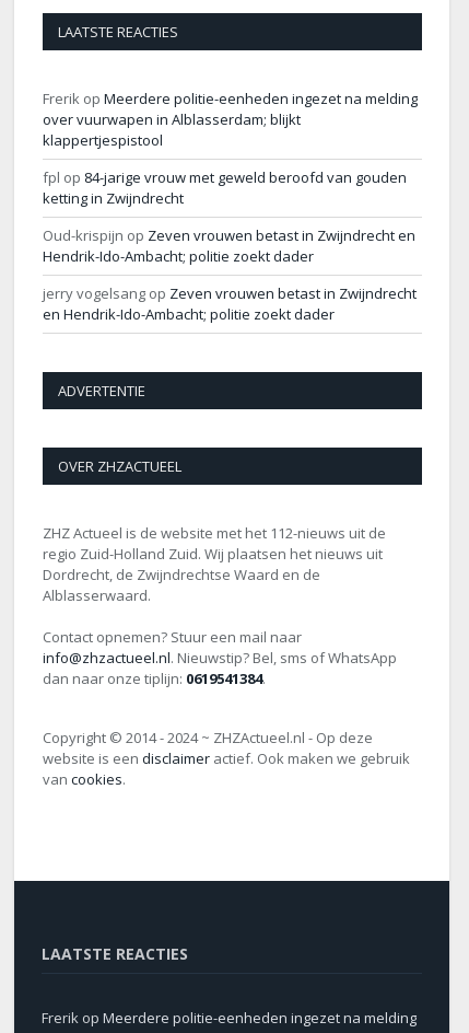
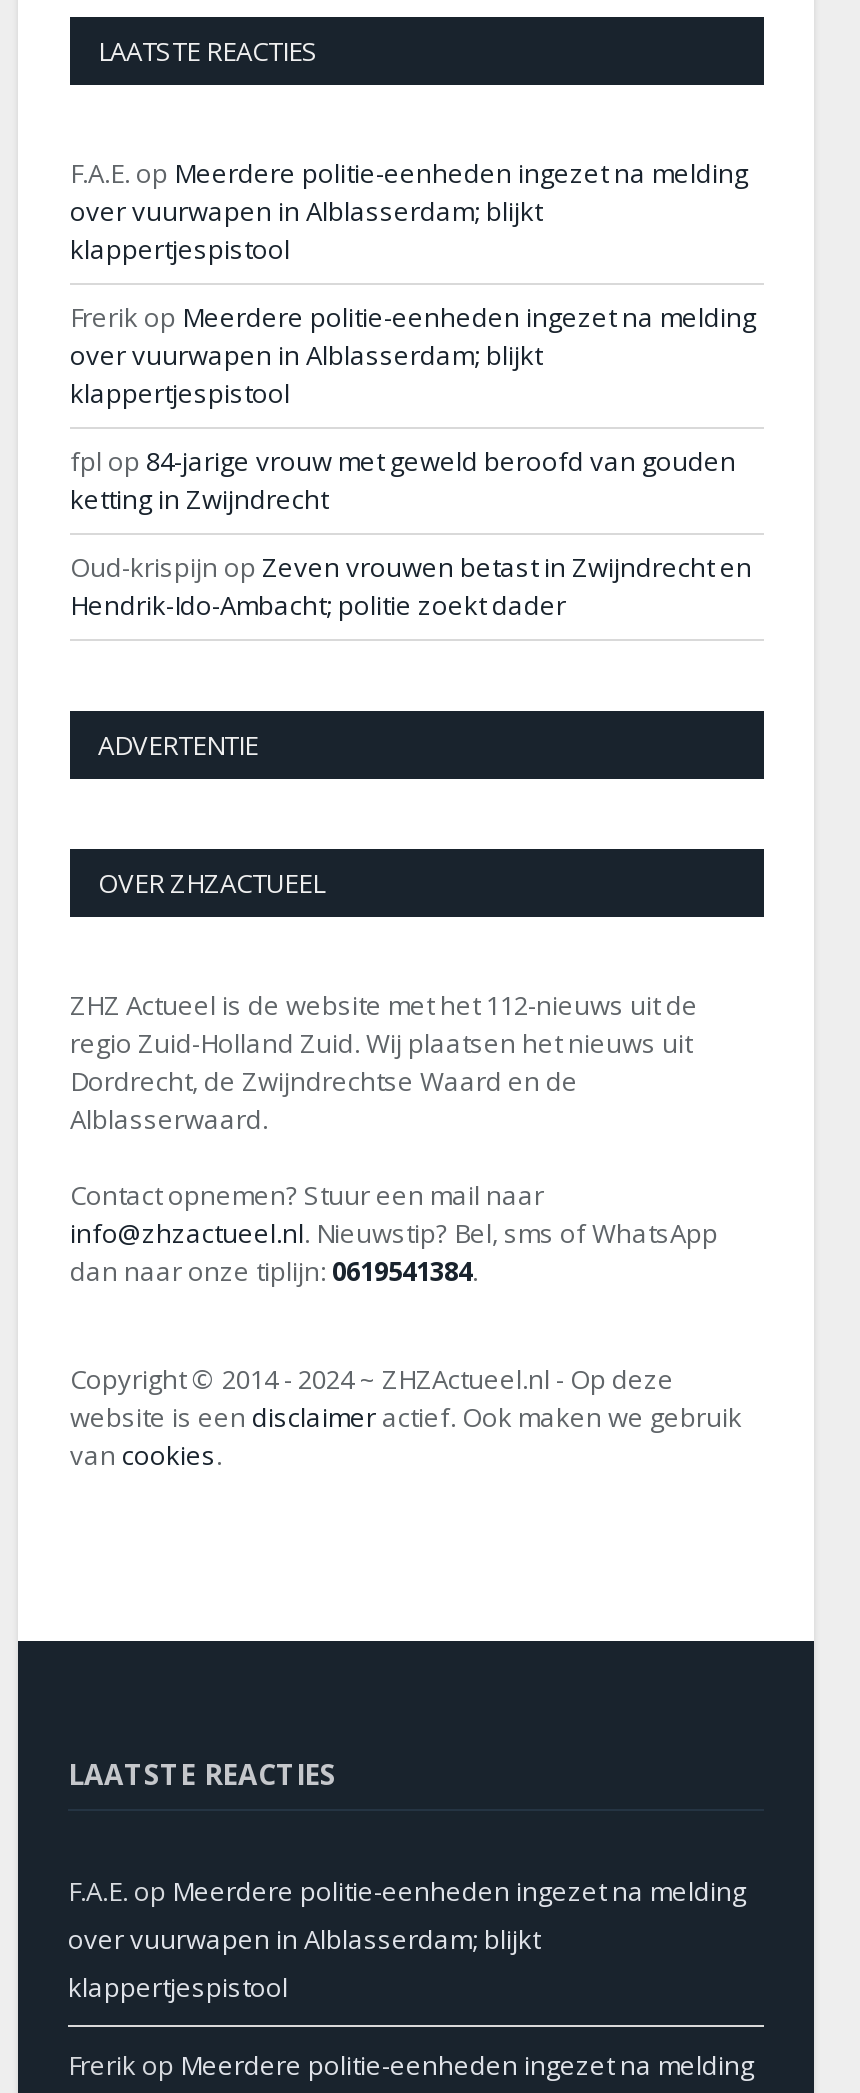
none -> [70,156,748,268] F.A.E. op Meerdere politie-eenheden ingezet na melding | over vuurwapen in Alblasserdam; blijkt | klappertjespistool
[43,284,417,324] jerry vogelsang op Zeven vrouwen betast in Zwijndrecht | en Hendrik-Ido-Ambacht; politie zoekt dader -> none
none -> [68,1874,746,2006] F.A.E. op Meerdere politie-eenheden ingezet na melding | over vuurwapen in Alblasserdam; blijkt | klappertjespistool

